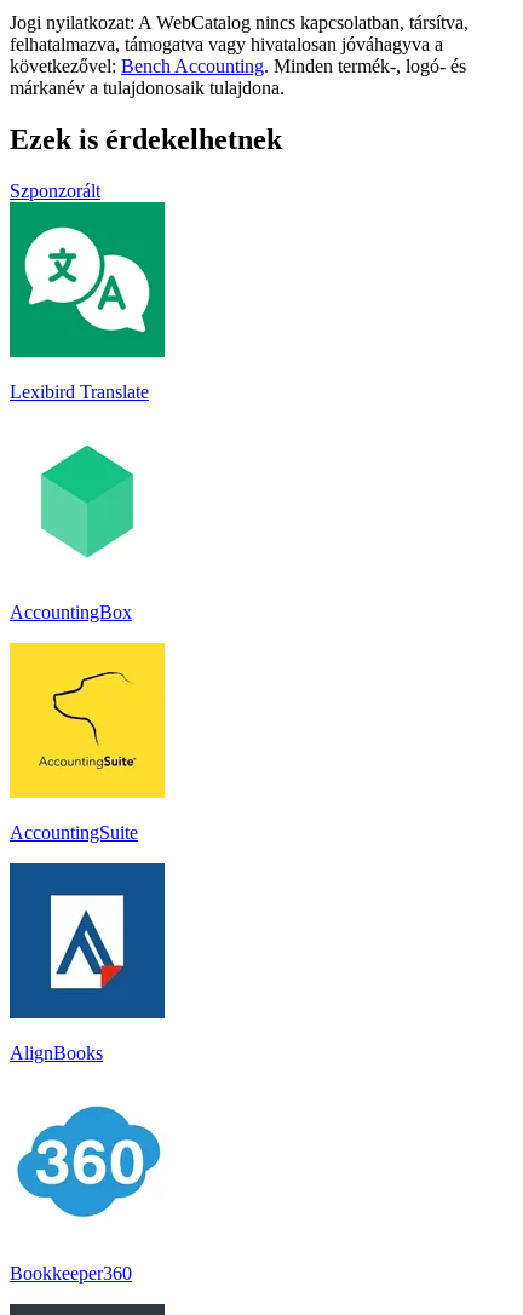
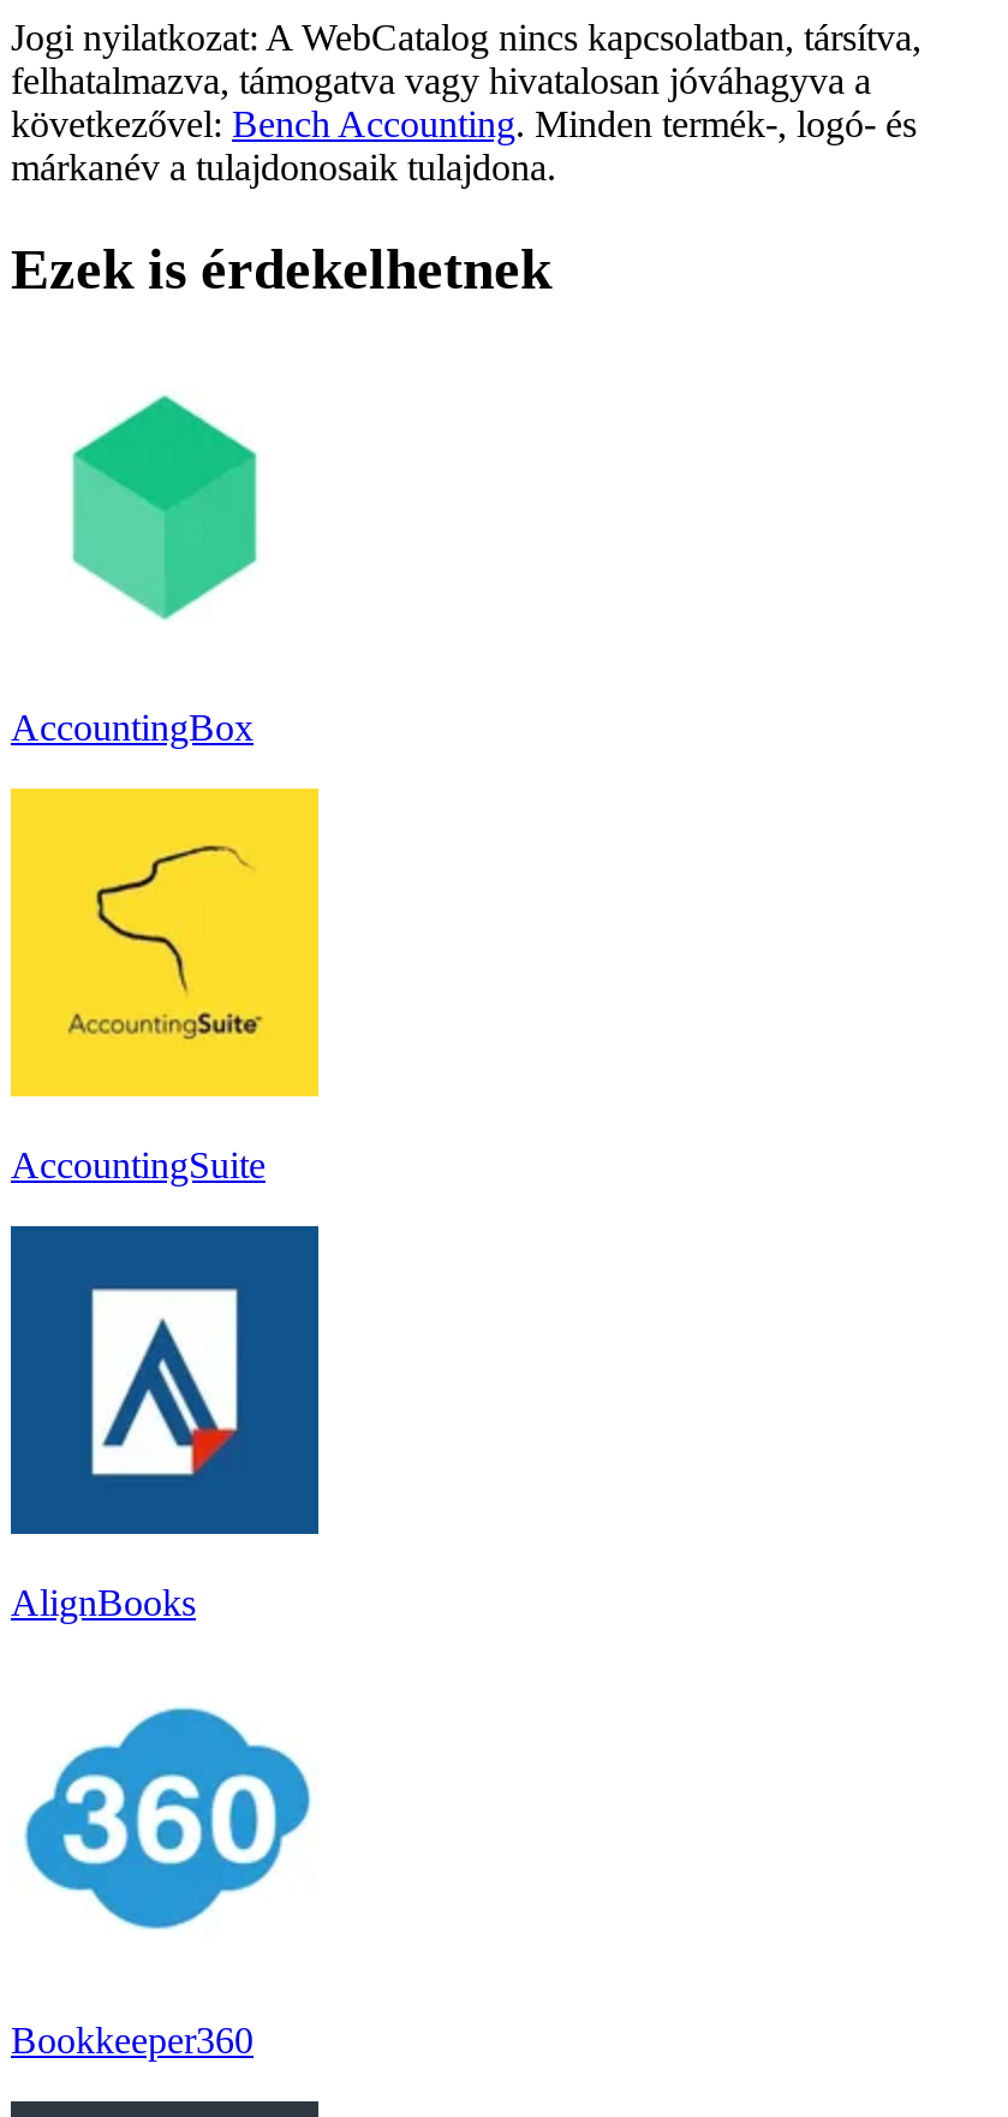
[10,180,100,201] Szponzorált -> none
[8,201,166,402] [image] | Lexibird Translate -> none

